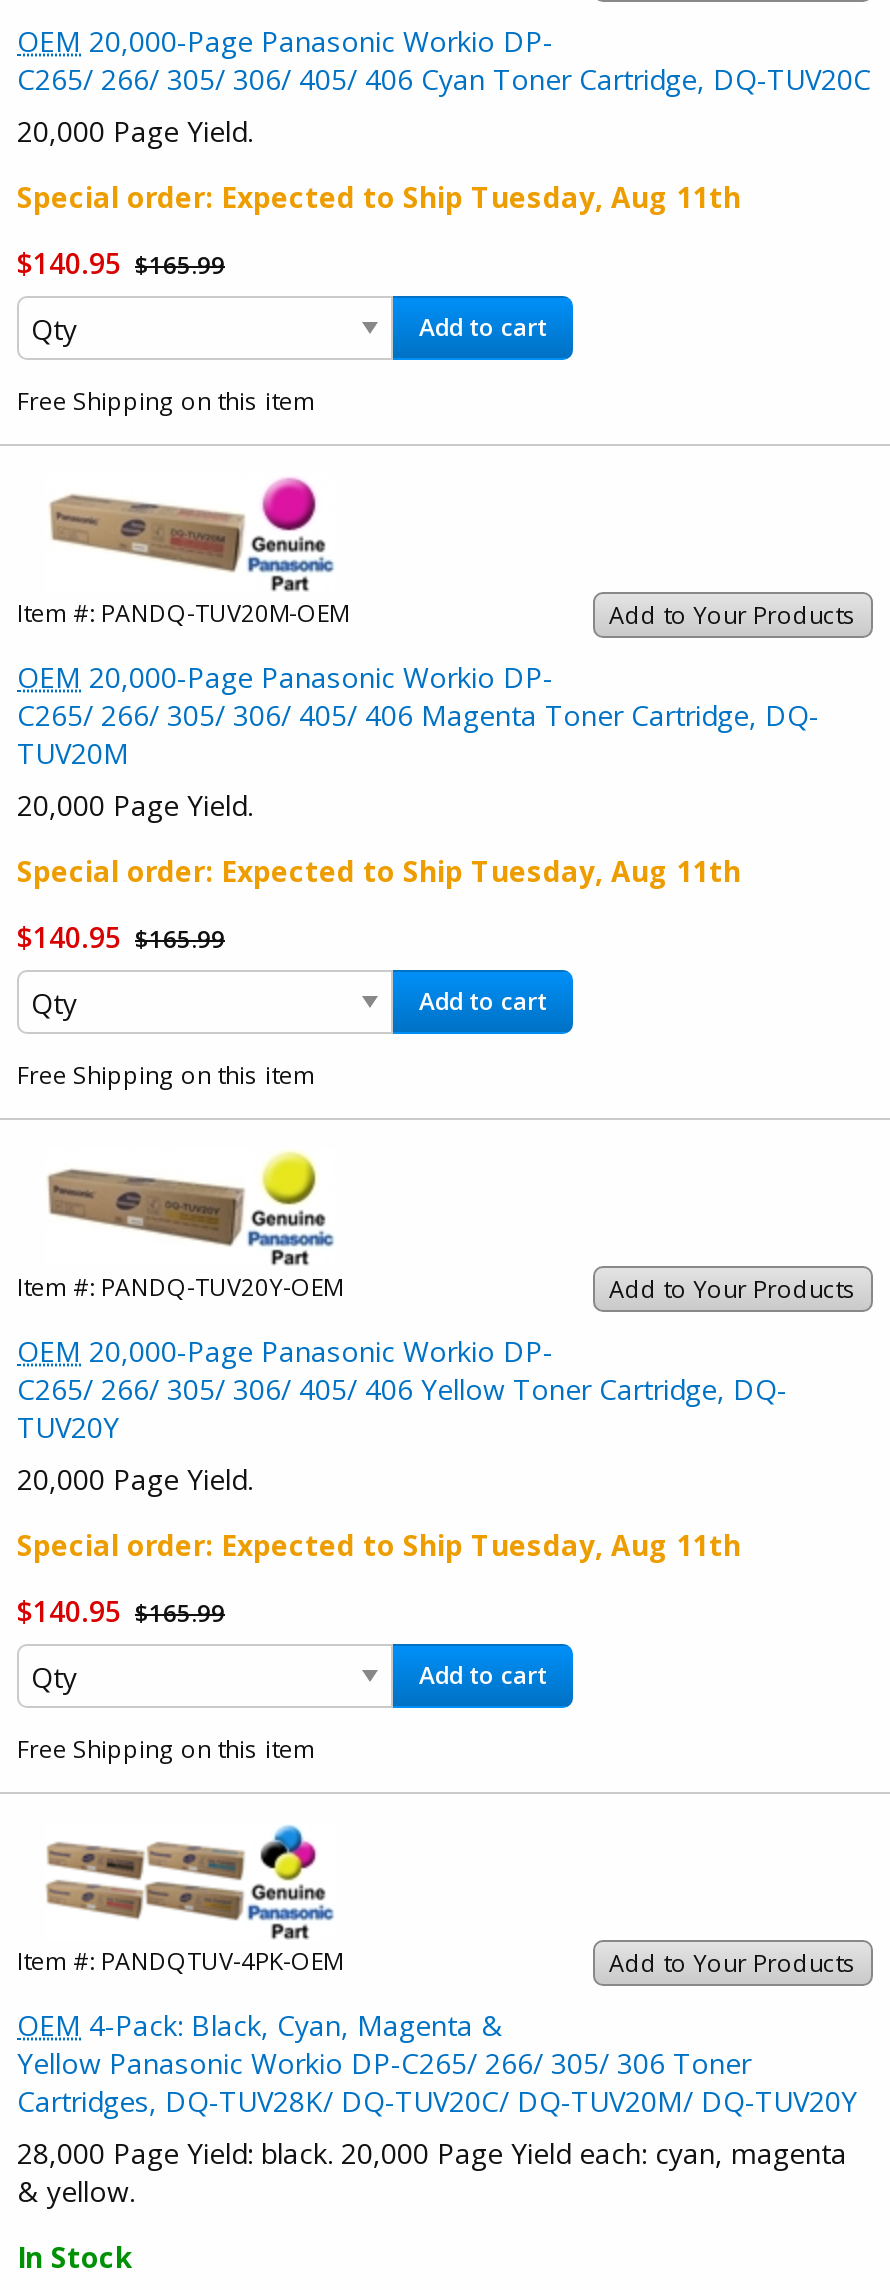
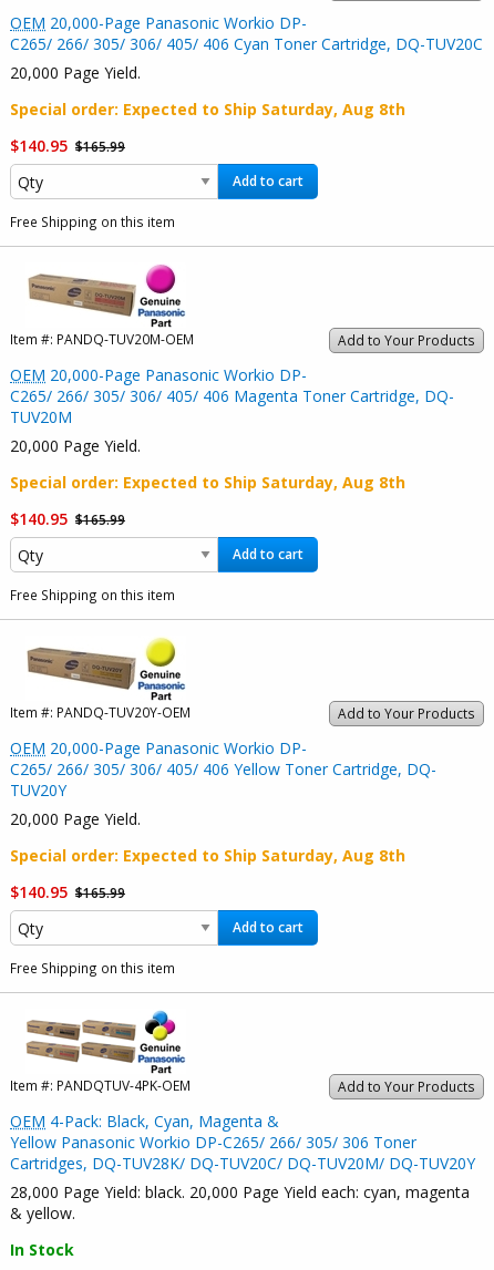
[17,178,741,216] Special order: Expected to Ship Tuesday, Aug 11th -> [10,99,405,120] Special order: Expected to Ship Saturday, Aug 8th
[17,852,741,890] Special order: Expected to Ship Tuesday, Aug 11th -> [10,472,405,493] Special order: Expected to Ship Saturday, Aug 8th
[17,1526,741,1564] Special order: Expected to Ship Tuesday, Aug 11th -> [10,845,405,866] Special order: Expected to Ship Saturday, Aug 8th

